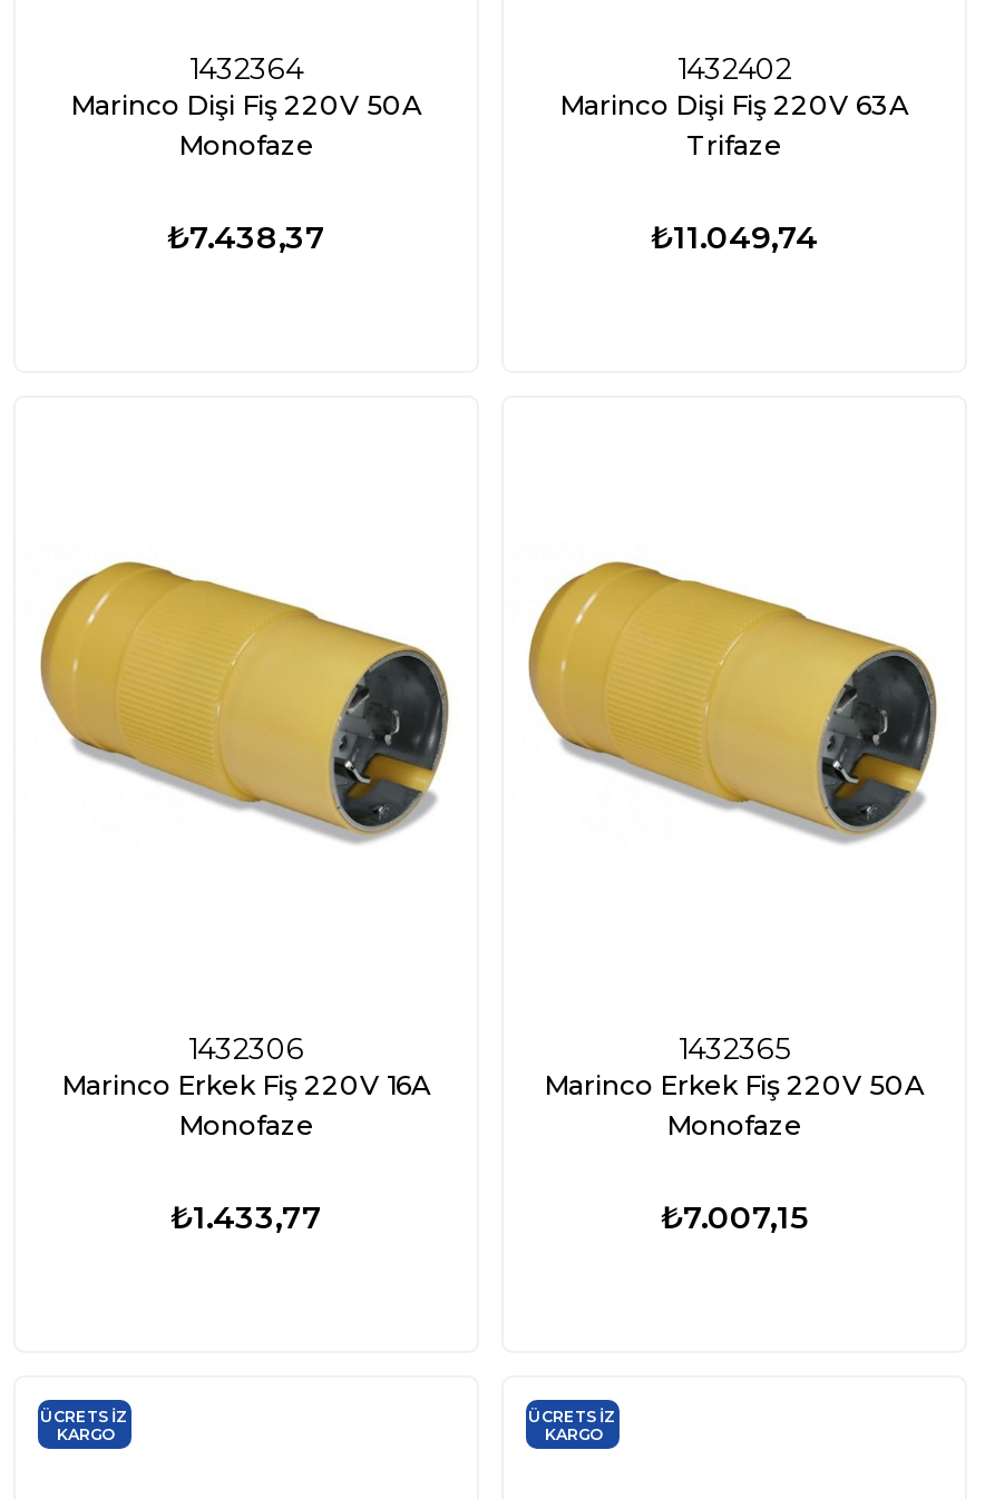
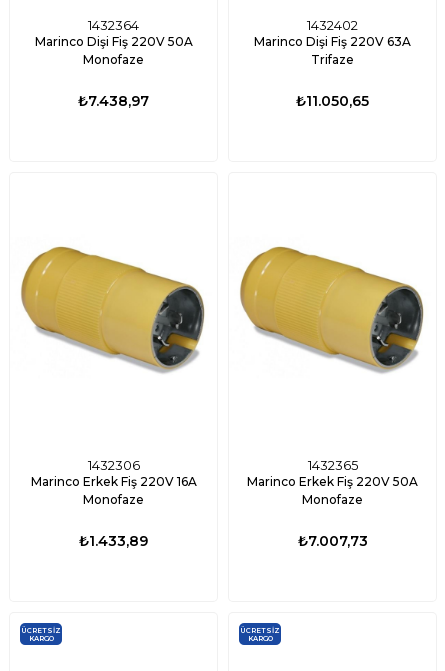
[167,217,325,257] ₺7.438,37 -> [78,92,149,110] ₺7.438,97
[651,217,818,257] ₺11.049,74 -> [296,92,369,110] ₺11.050,65
[170,1197,322,1238] ₺1.433,77 -> [79,532,148,550] ₺1.433,89
[661,1197,808,1238] ₺7.007,15 -> [297,532,367,550] ₺7.007,73

